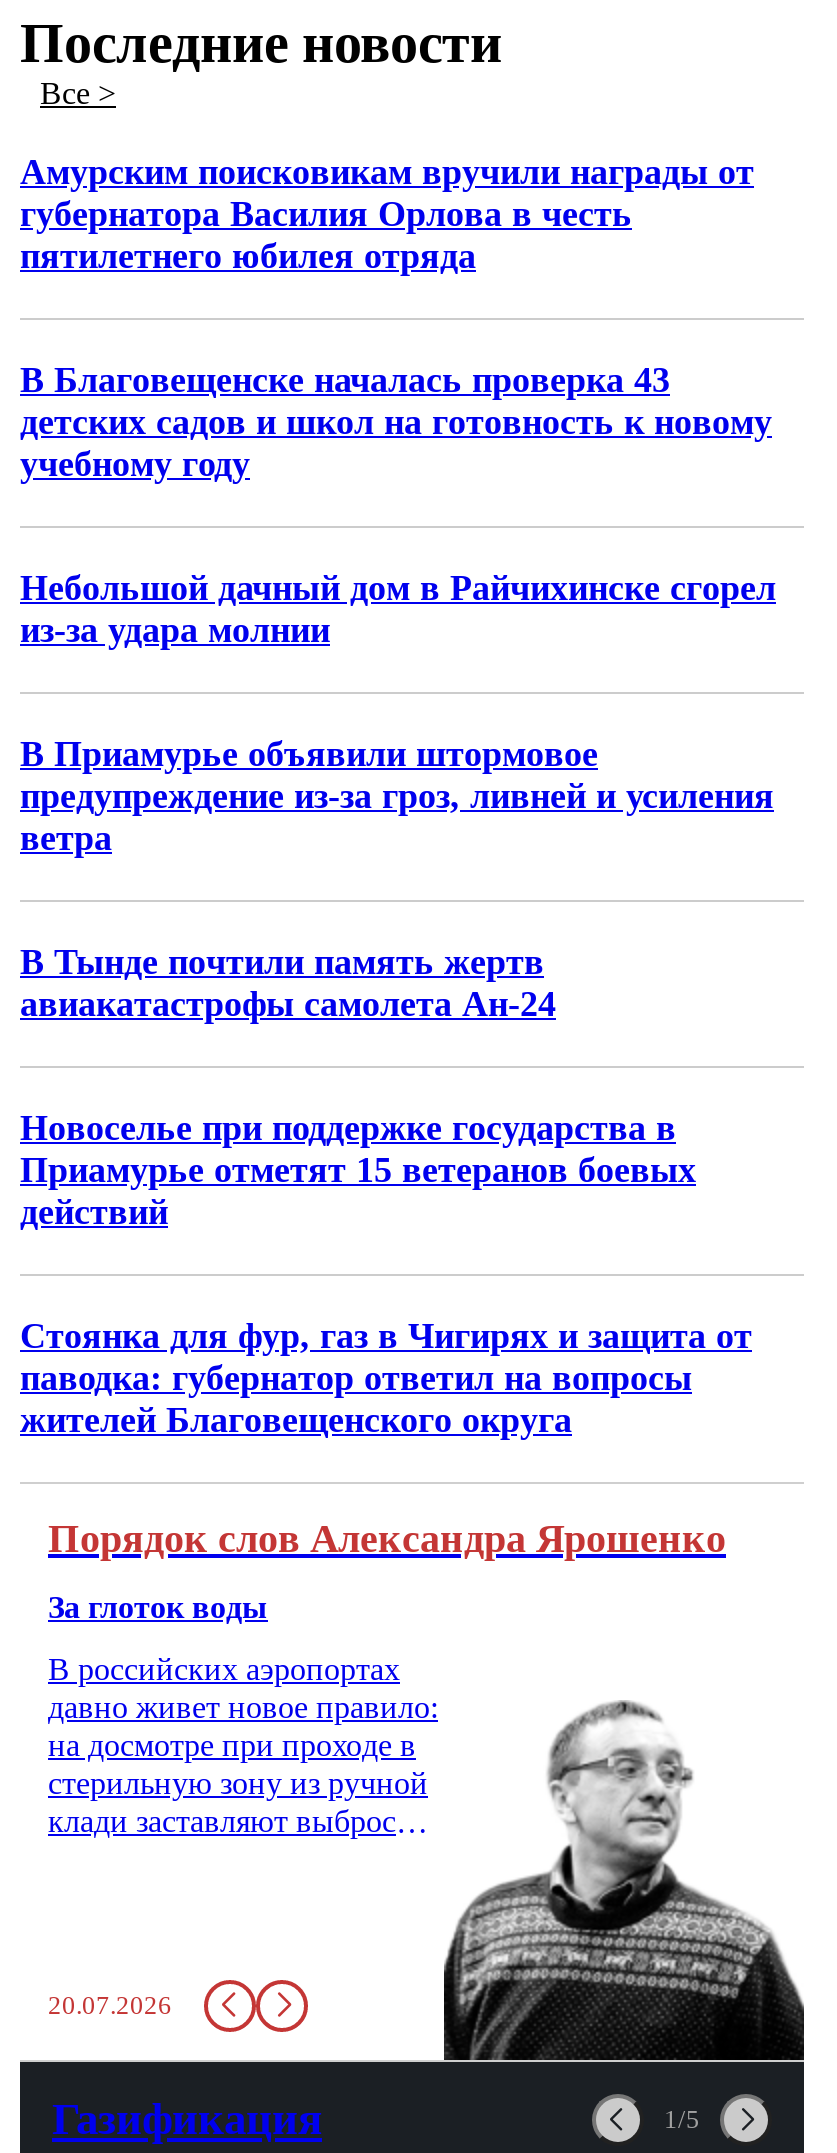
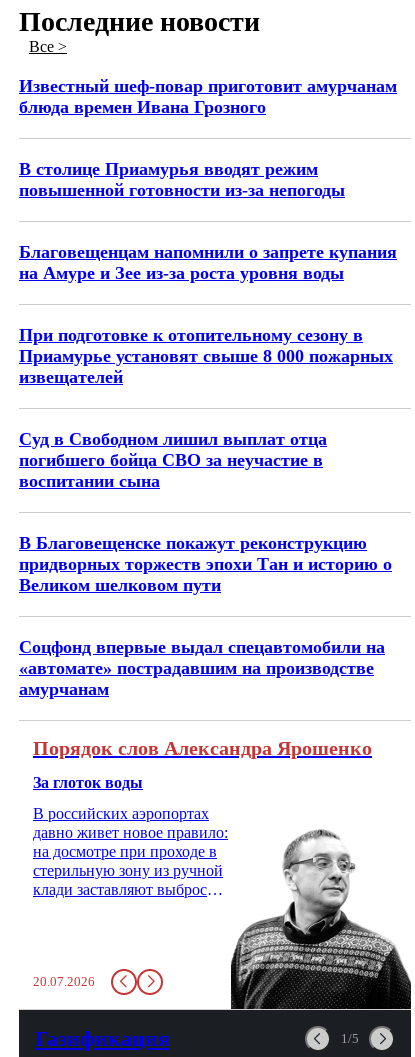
[20,153,754,277] Амурским поисковикам вручили награды от | губернатора Василия Орлова в честь | пятилетнего юбилея отряда -> [19,76,397,117] Известный шеф-повар приготовит амурчанам | блюда времен Ивана Грозного
[20,361,772,485] В Благовещенске началась проверка 43 | детских садов и школ на готовность к новому | учебному году -> [19,159,345,200] В столице Приамурья вводят режим | повышенной готовности из-за непогоды
[20,569,776,651] Небольшой дачный дом в Райчихинске сгорел | из-за удара молнии -> [19,242,397,283] Благовещенцам напомнили о запрете купания | на Амуре и Зее из-за роста уровня воды
[20,735,774,859] В Приамурье объявили штормовое | предупреждение из-за гроз, ливней и усиления | ветра -> [19,325,393,387] При подготовке к отопительному сезону в | Приамурье установят свыше 8 000 пожарных | извещателей
[20,943,556,1025] В Тынде почтили память жертв | авиакатастрофы самолета Ан-24 -> [19,429,327,491] Суд в Свободном лишил выплат отца | погибшего бойца СВО за неучастие в | воспитании сына
[20,1109,696,1233] Новоселье при поддержке государства в | Приамурье отметят 15 ветеранов боевых | действий -> [19,533,392,595] В Благовещенске покажут реконструкцию | придворных торжеств эпохи Тан и историю о | Великом шелковом пути
[20,1317,752,1441] Стоянка для фур, газ в Чигирях и защита от | паводка: губернатор ответил на вопросы | жителей Благовещенского округа -> [19,637,385,699] Соцфонд впервые выдал спецавтомобили на | «автомате» пострадавшим на производстве | амурчанам

